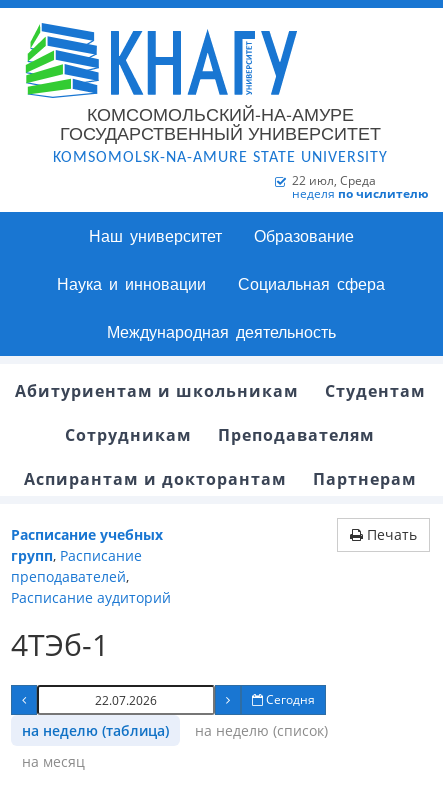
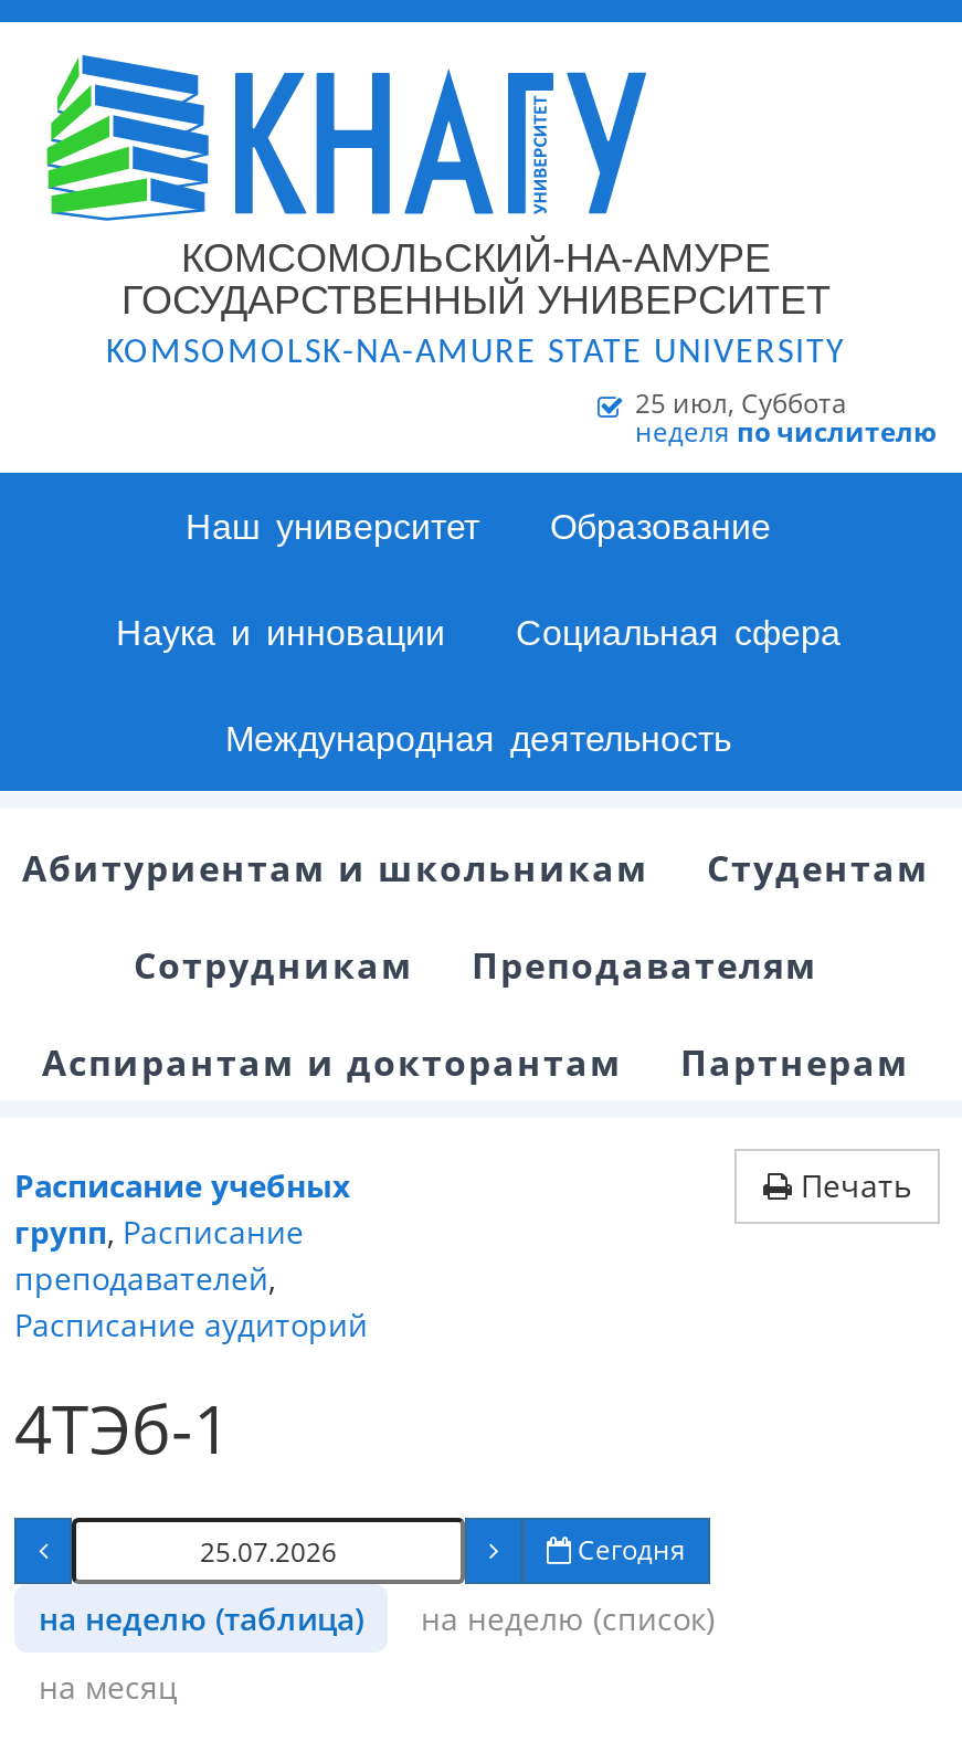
[292,172,376,189] 22 июл, Среда -> [635,384,847,422] 25 июл, Суббота

